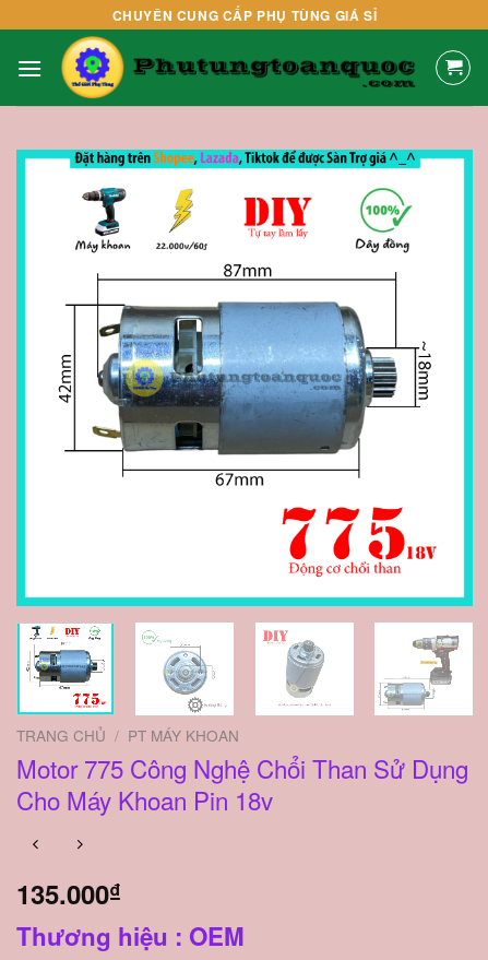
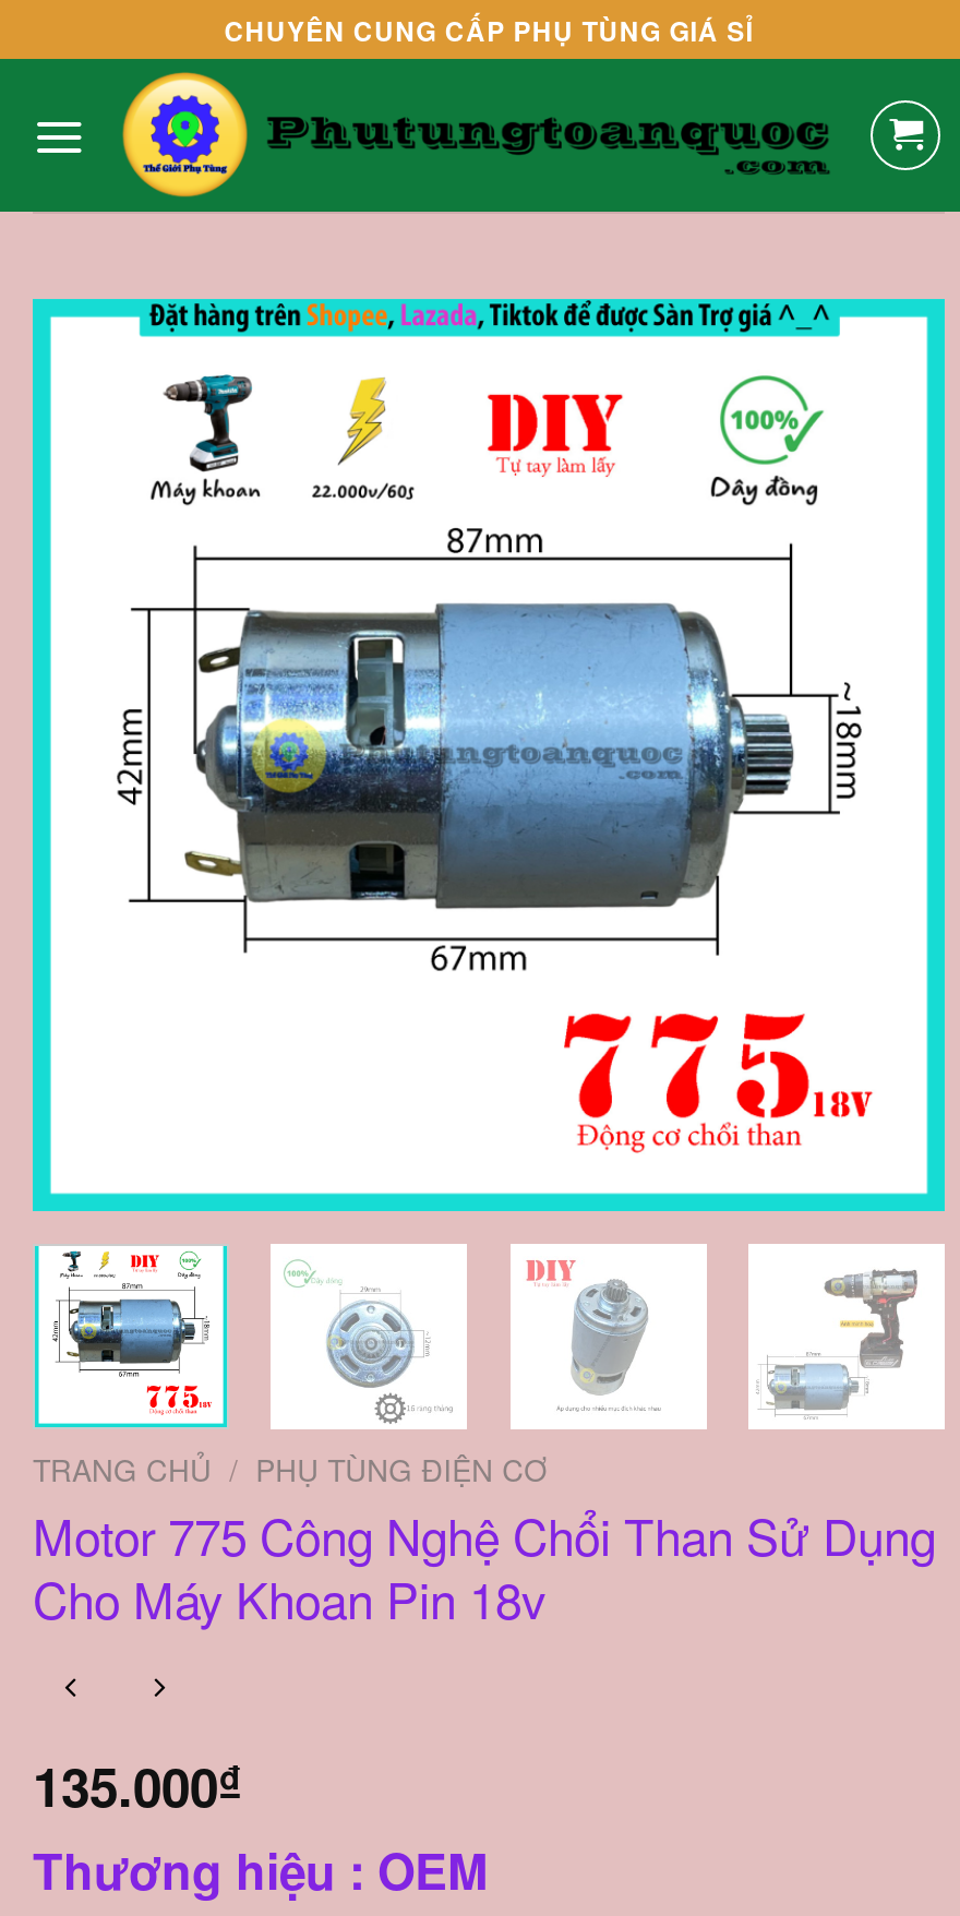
[16,724,239,746] TRANG CHỦ / PT MÁY KHOAN -> [33,1447,548,1490] TRANG CHỦ / PHỤ TÙNG ĐIỆN CƠ

